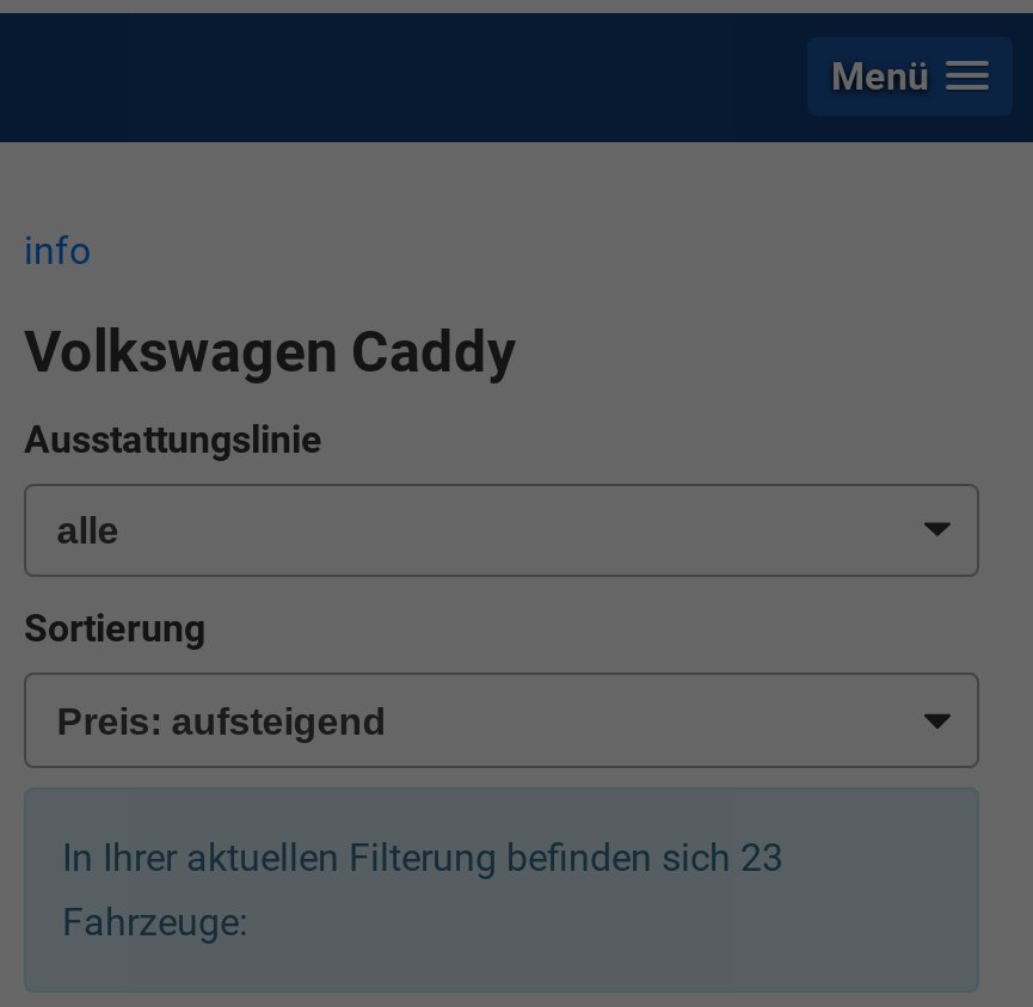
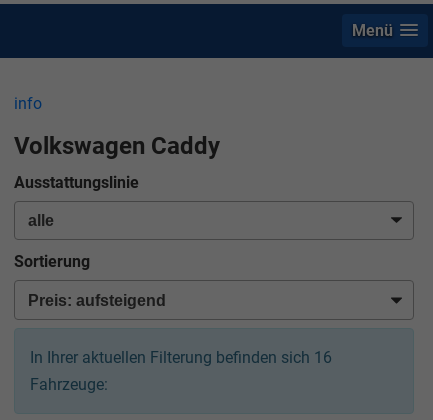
[62,835,783,880] In Ihrer aktuellen Filterung befinden sich 23 -> [30,348,332,367] In Ihrer aktuellen Filterung befinden sich 16

